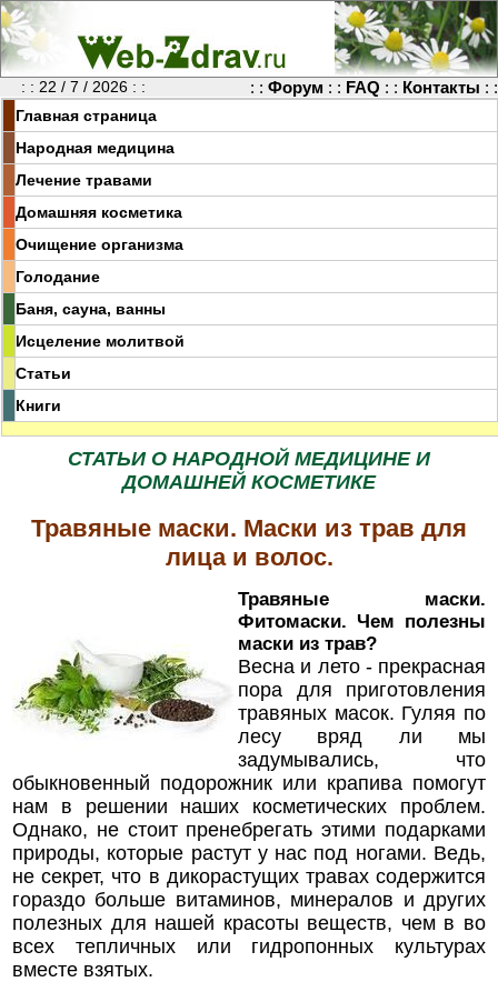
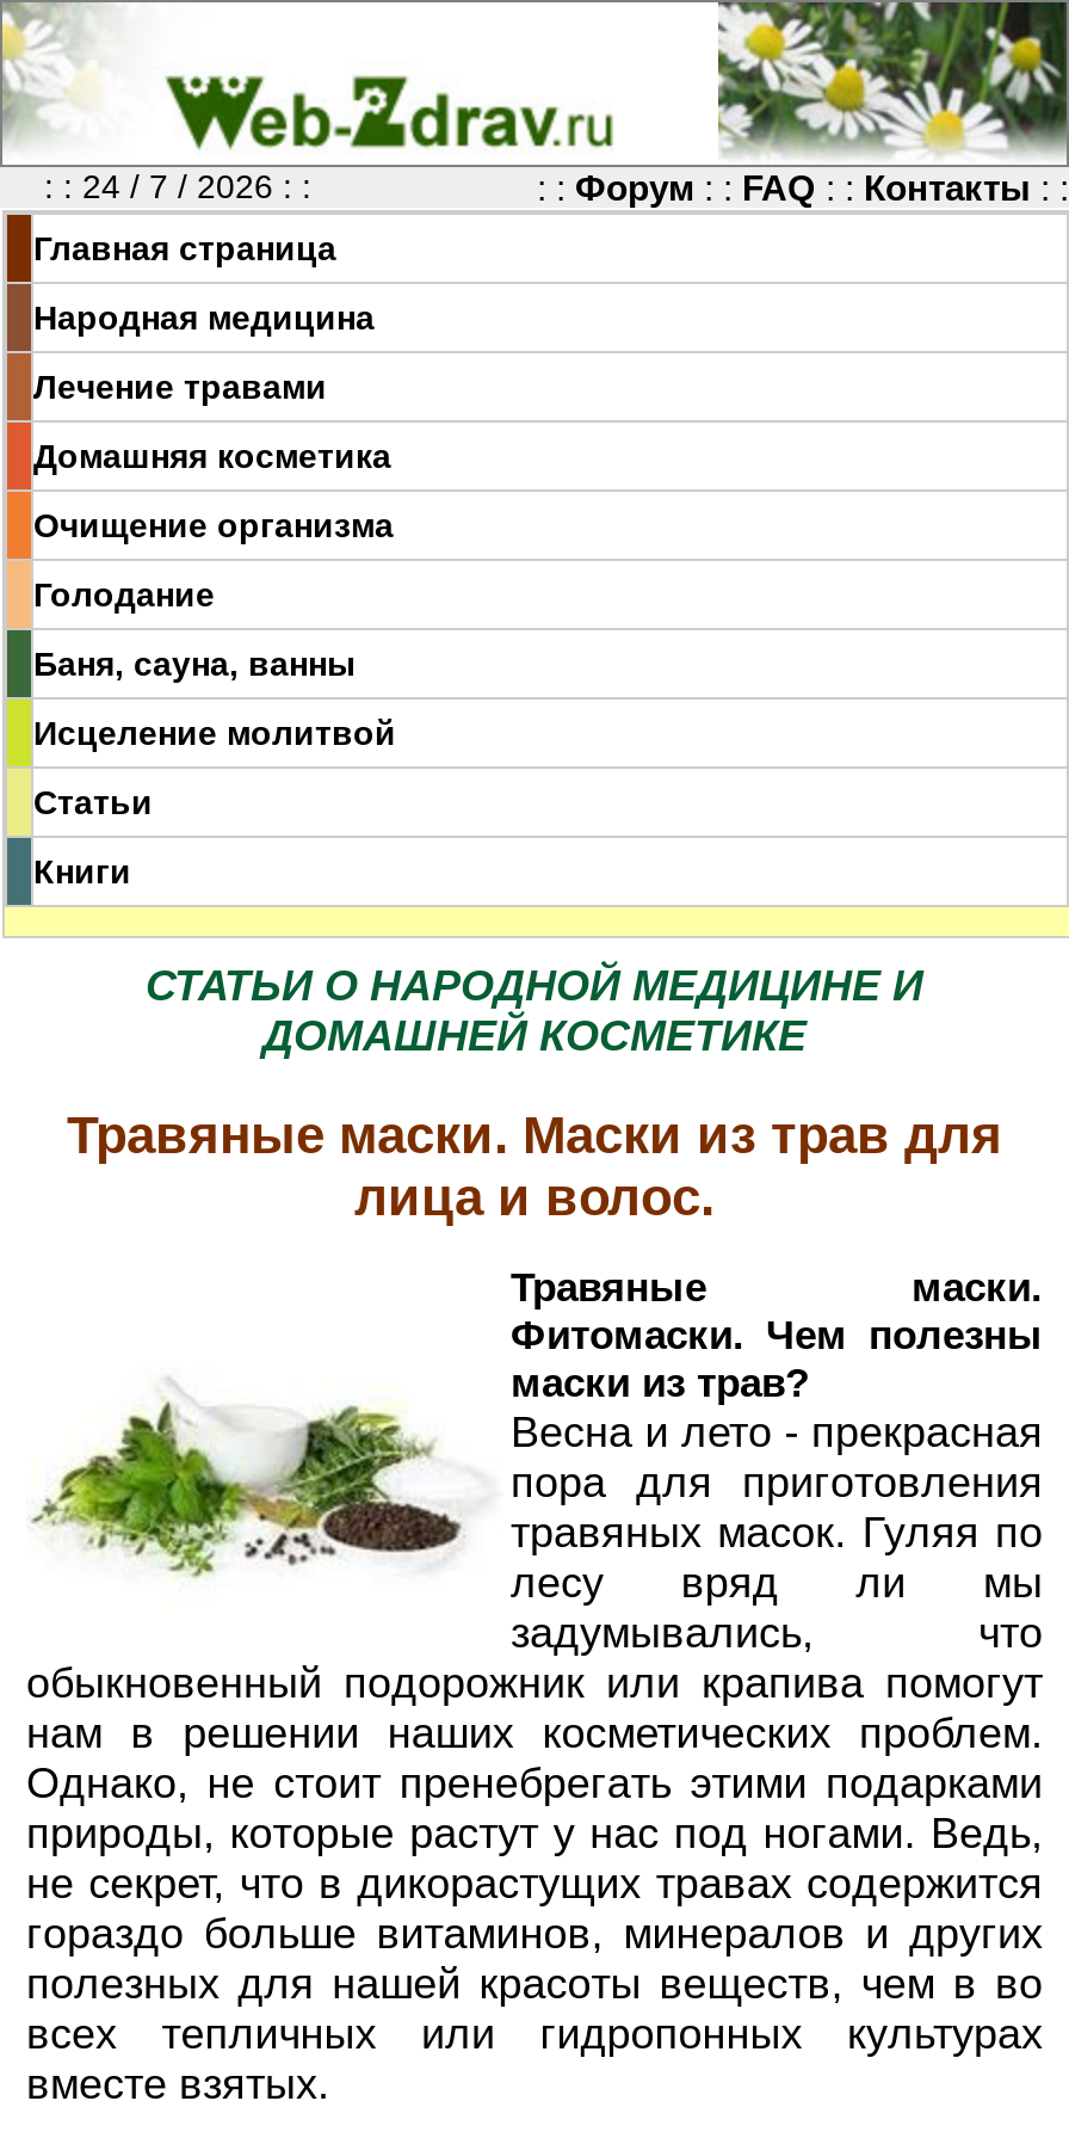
[21,78,145,96] : : 22 / 7 / 2026 : : -> [44,167,311,205] : : 24 / 7 / 2026 : :

